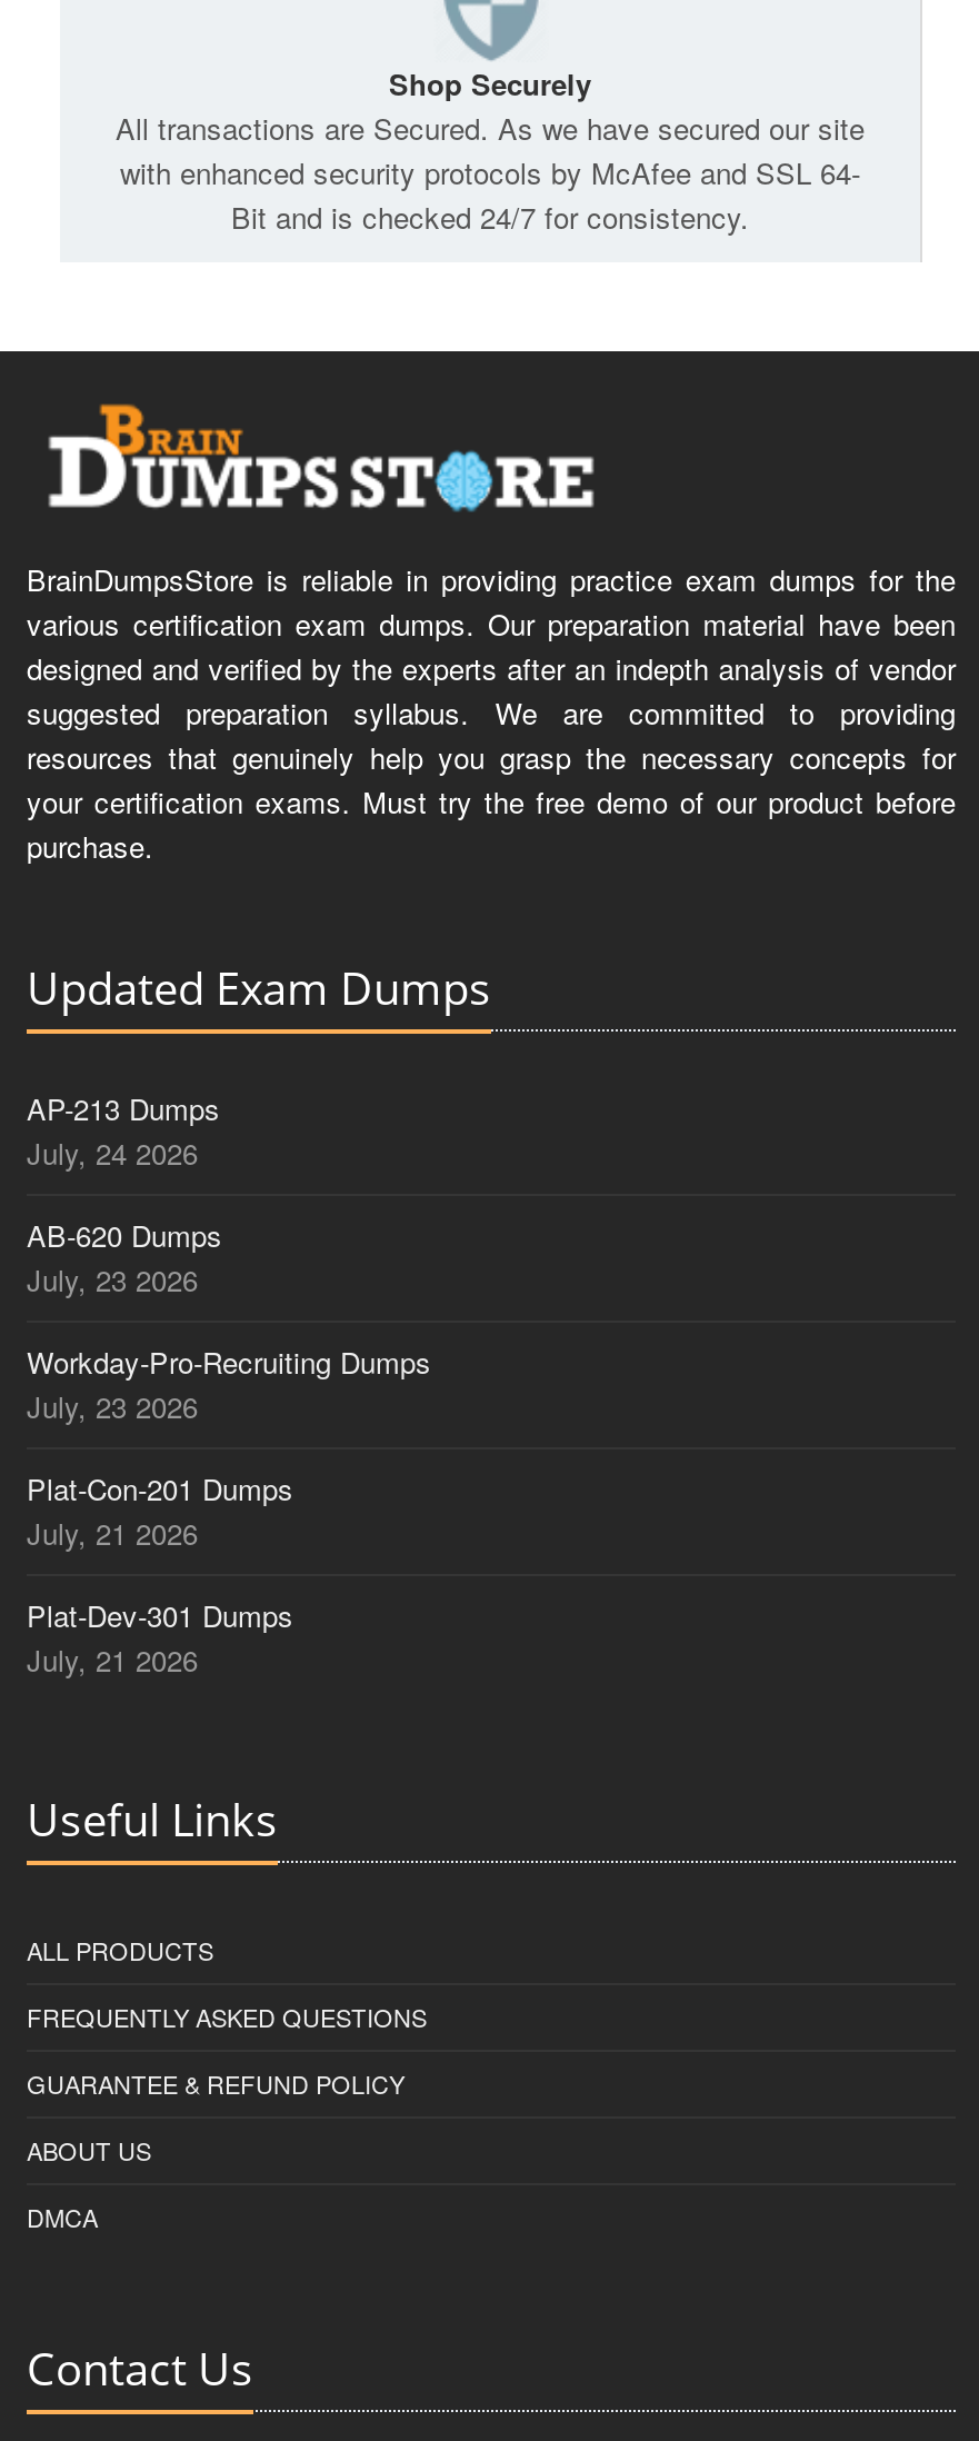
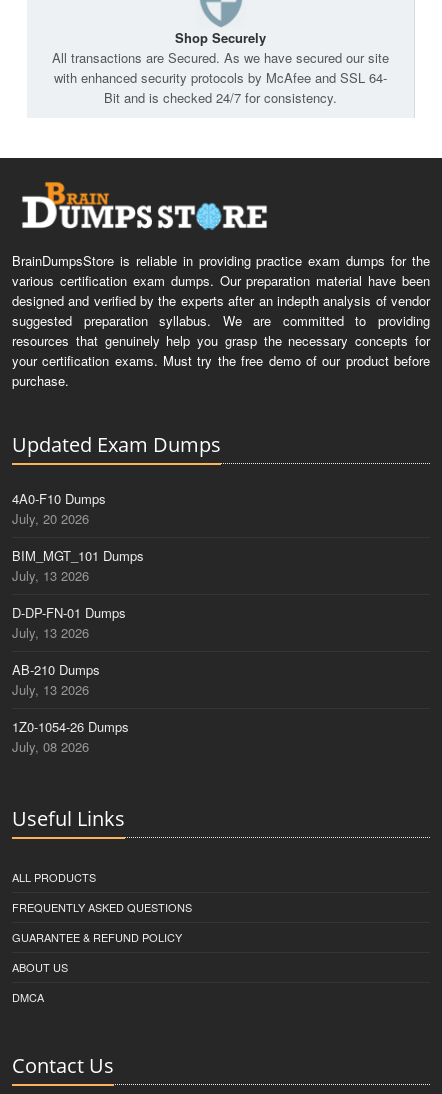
[27,1087,220,1129] AP-213 Dumps -> [12,489,106,508] 4A0-F10 Dumps
[27,1132,198,1174] July, 24 2026 -> [12,509,89,528] July, 20 2026
[27,1214,222,1256] AB-620 Dumps -> [12,546,144,565] BIM_MGT_101 Dumps
[27,1258,198,1301] July, 23 2026 -> [12,566,89,585] July, 13 2026
[27,1341,431,1383] Workday-Pro-Recruiting Dumps -> [12,603,126,622] D-DP-FN-01 Dumps
[27,1385,198,1427] July, 23 2026 -> [12,623,89,642] July, 13 2026
[27,1467,293,1510] Plat-Con-201 Dumps -> [12,660,100,679] AB-210 Dumps
[27,1512,198,1554] July, 21 2026 -> [12,680,89,699] July, 13 2026
[27,1594,293,1636] Plat-Dev-301 Dumps -> [12,717,129,736] 1Z0-1054-26 Dumps
[27,1638,198,1681] July, 21 2026 -> [12,737,89,756] July, 08 2026

